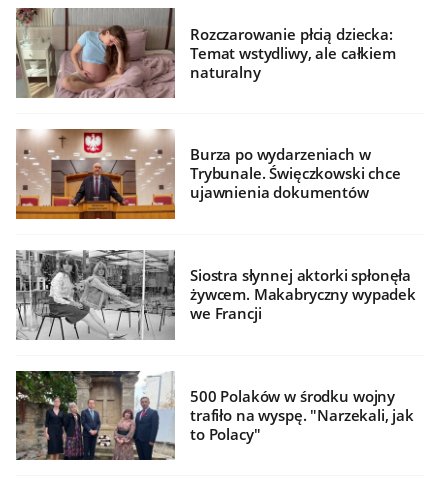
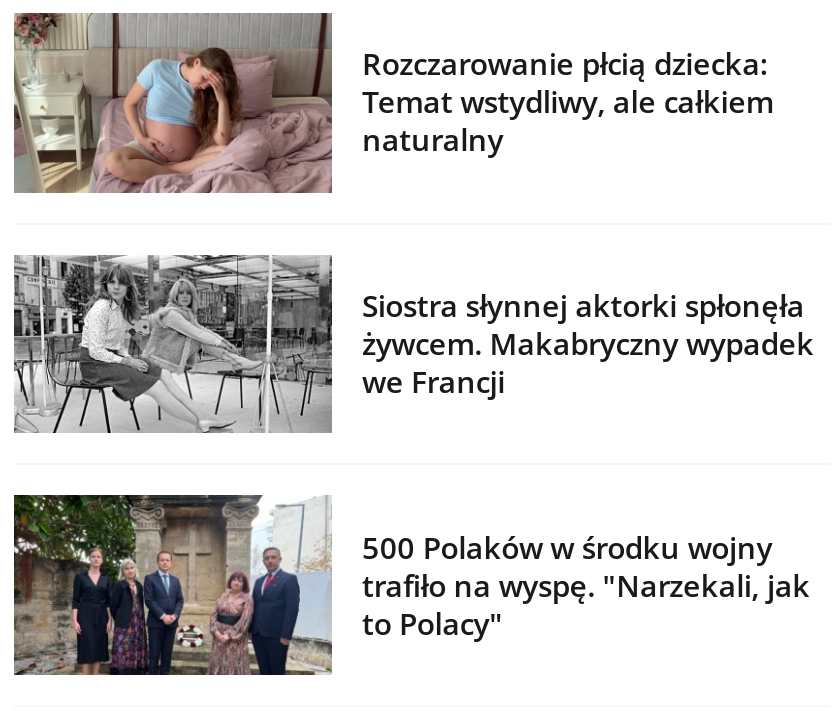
[15,129,401,220] [image] | Burza po wydarzeniach w | Trybunale. Święczkowski chce | ujawnienia dokumentów -> none

